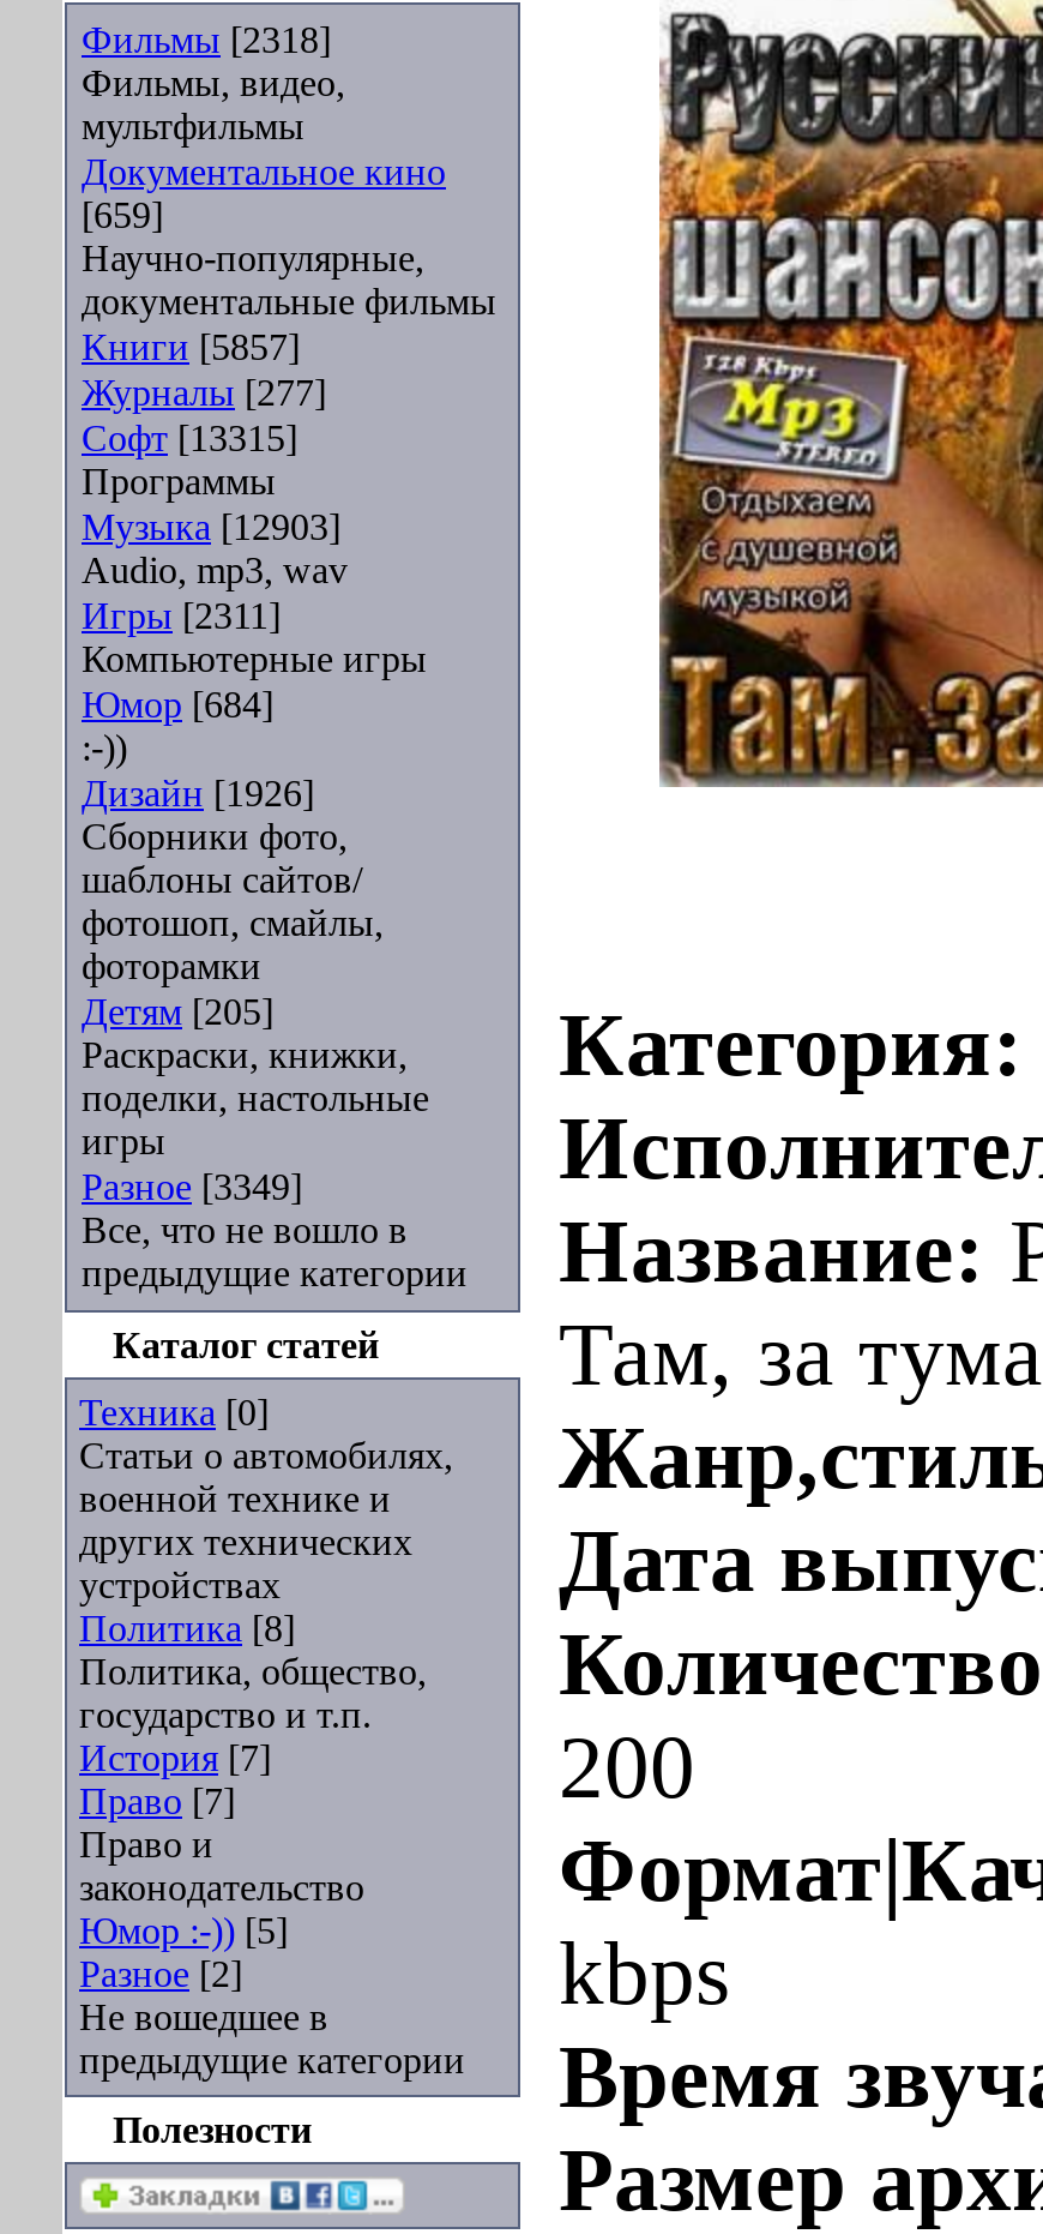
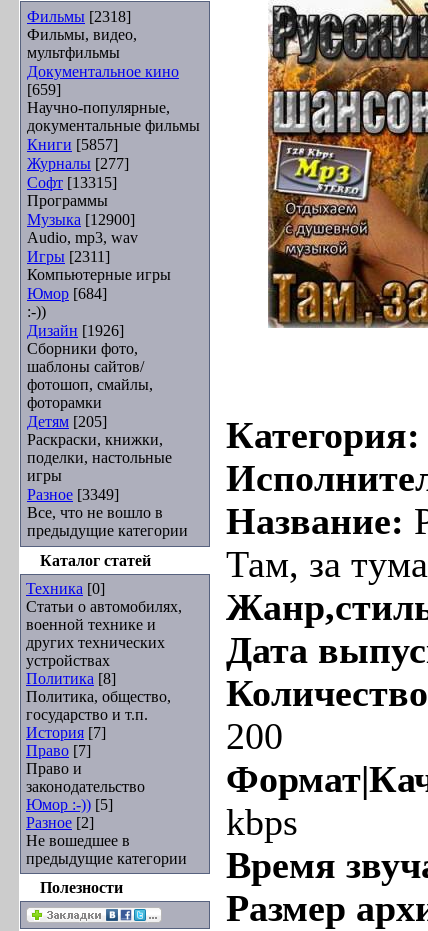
[82,506,340,547] Музыка [12903] -> [27,211,135,228] Музыка [12900]

